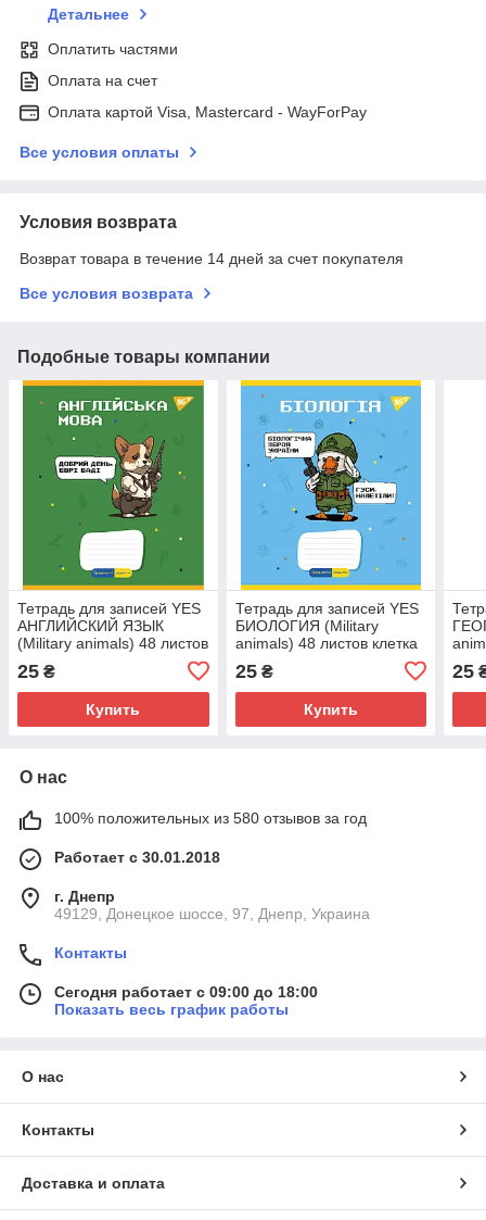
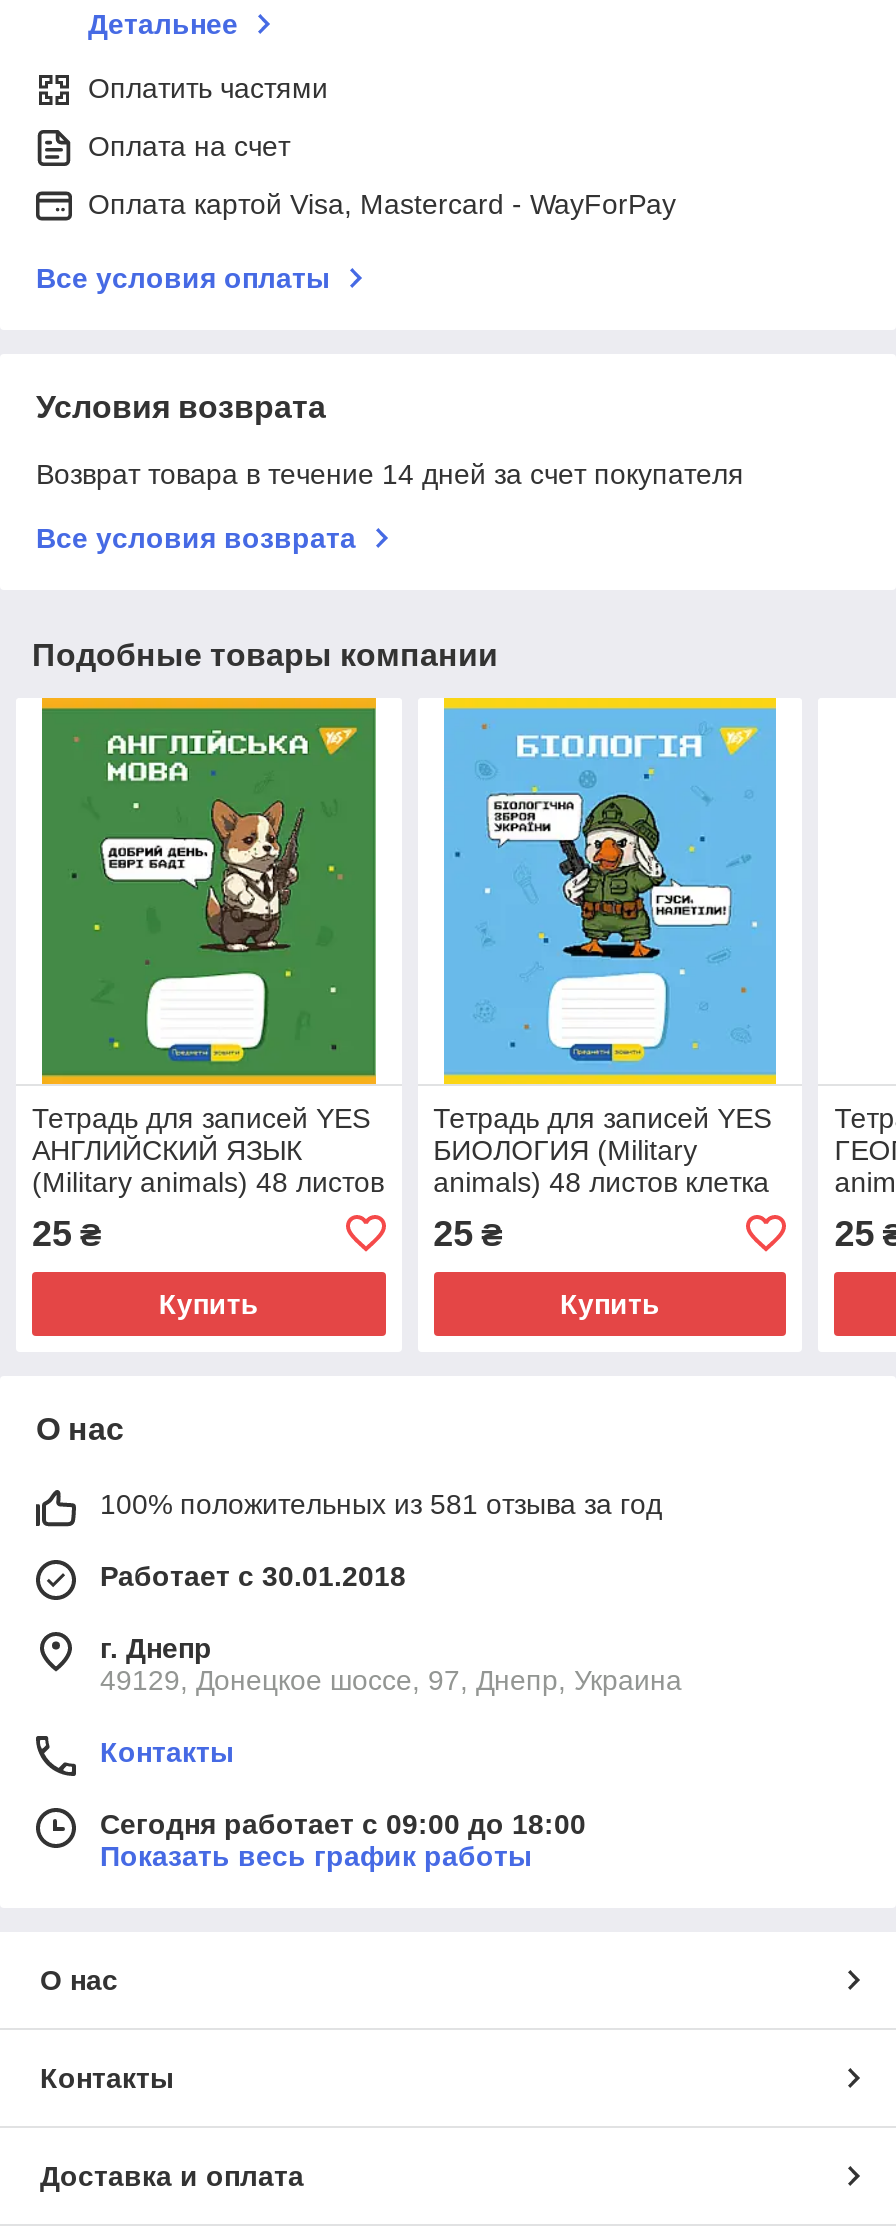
[54,809,367,827] 100% положительных из 580 отзывов за год -> [100,1488,662,1520] 100% положительных из 581 отзыва за год

